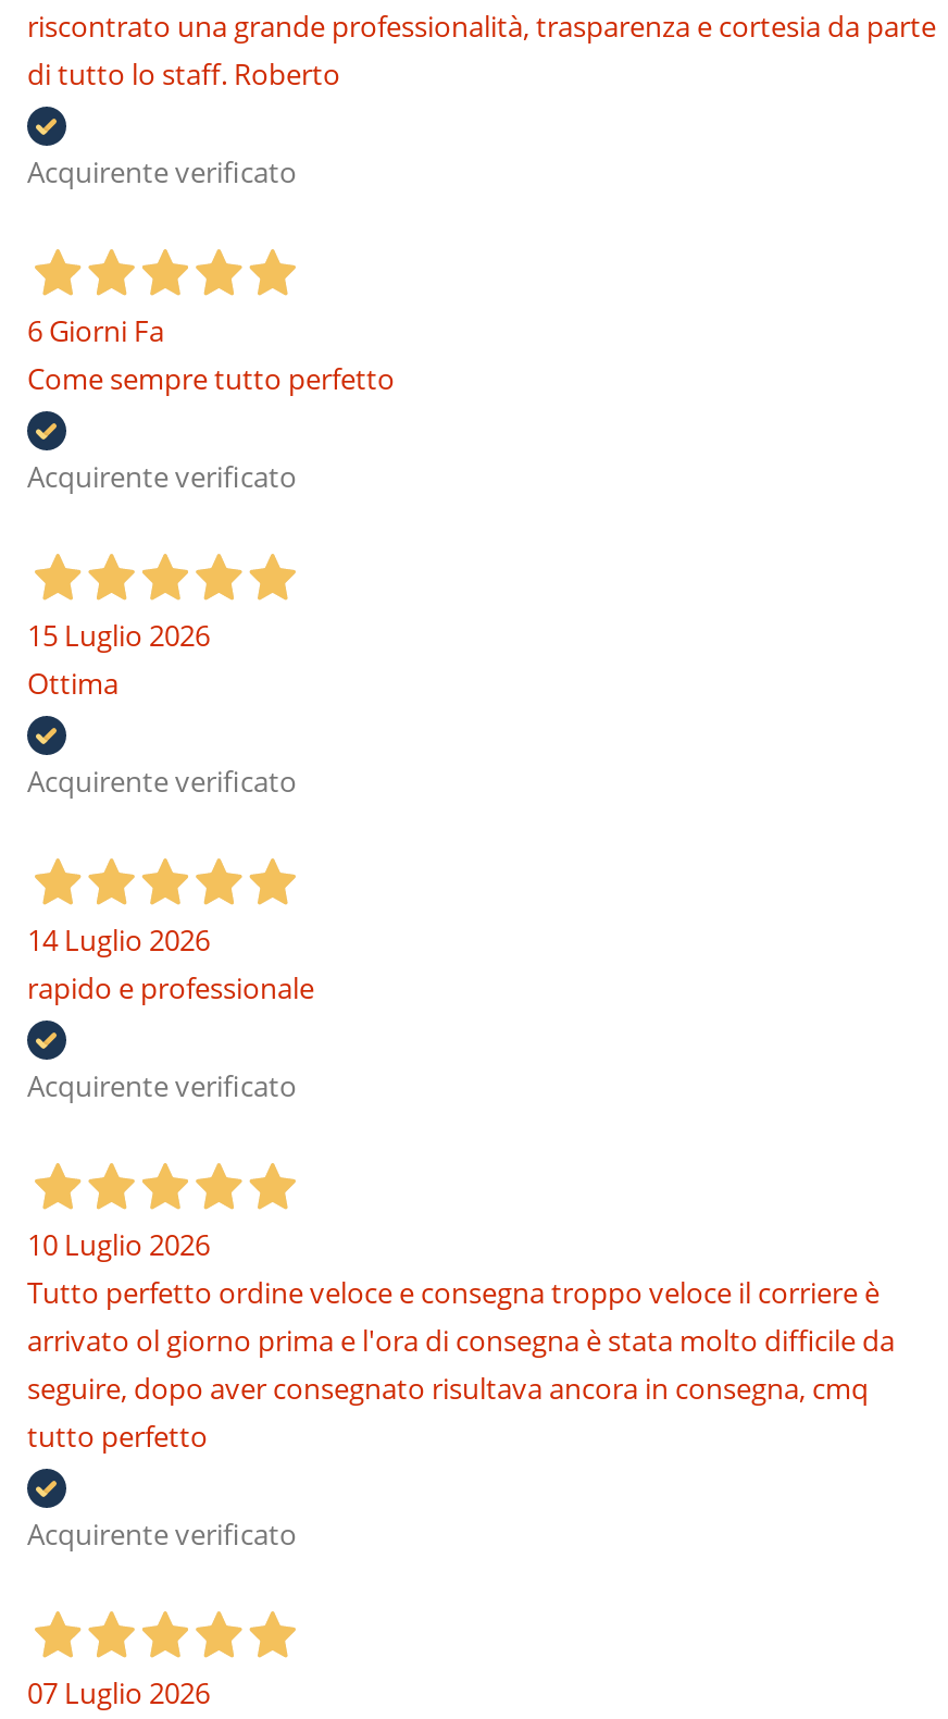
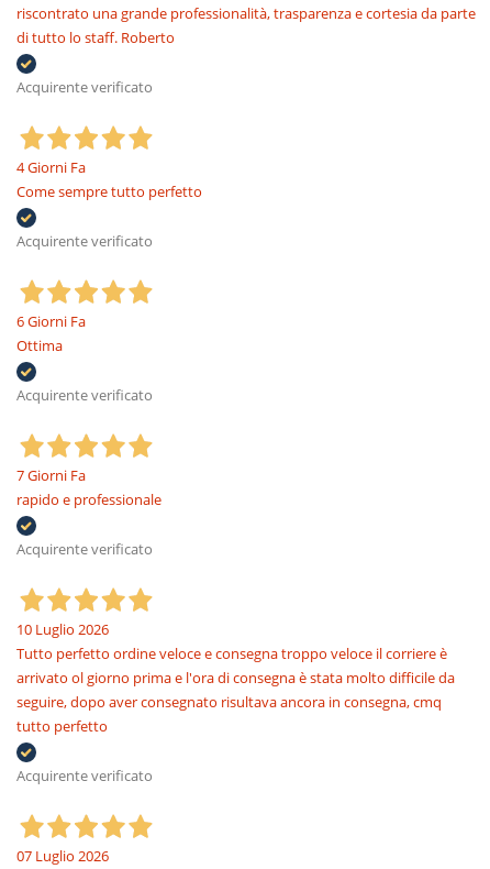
[27,311,164,350] 6 Giorni Fa -> [16,157,86,177] 4 Giorni Fa
[27,616,210,655] 15 Luglio 2026 -> [16,311,86,331] 6 Giorni Fa
[27,920,210,960] 14 Luglio 2026 -> [16,465,86,485] 7 Giorni Fa

